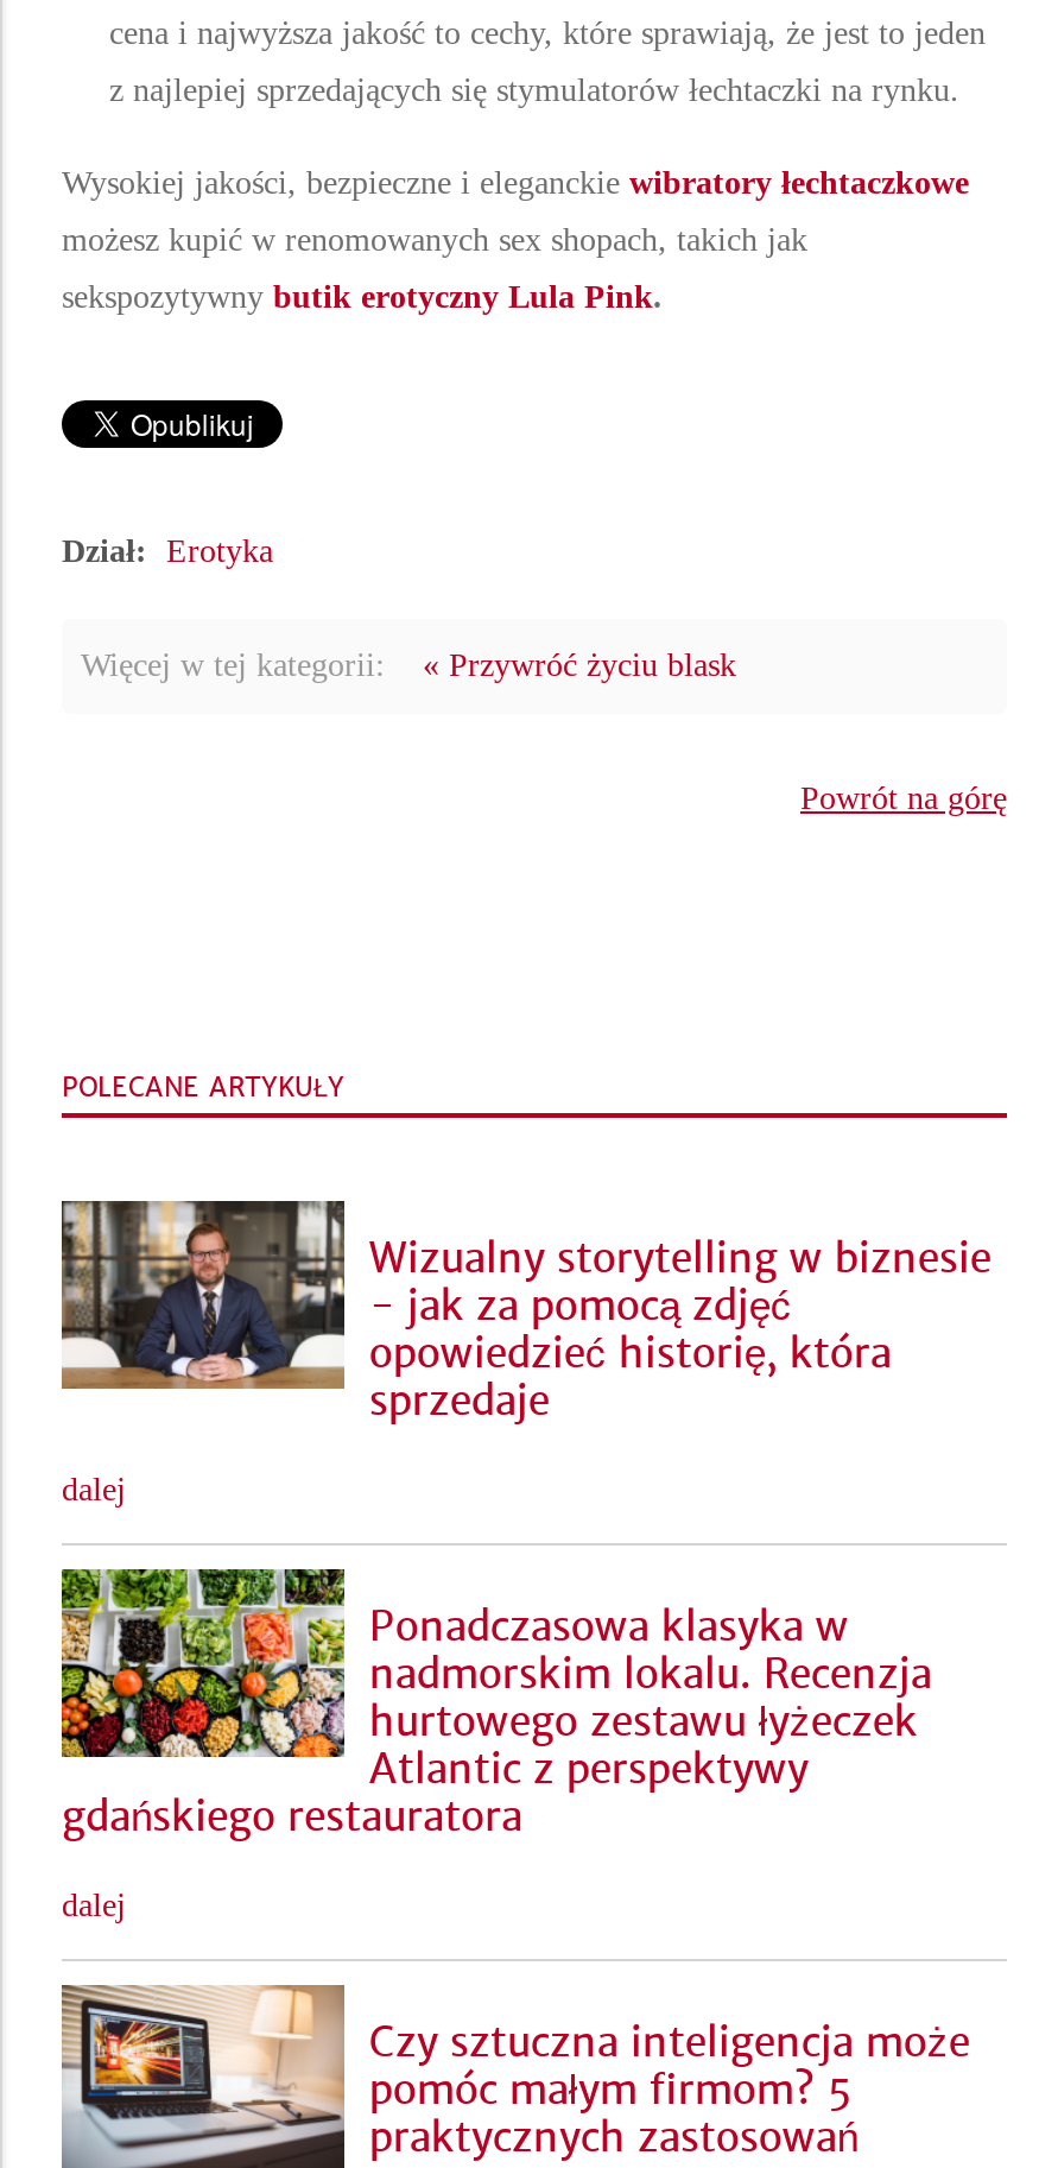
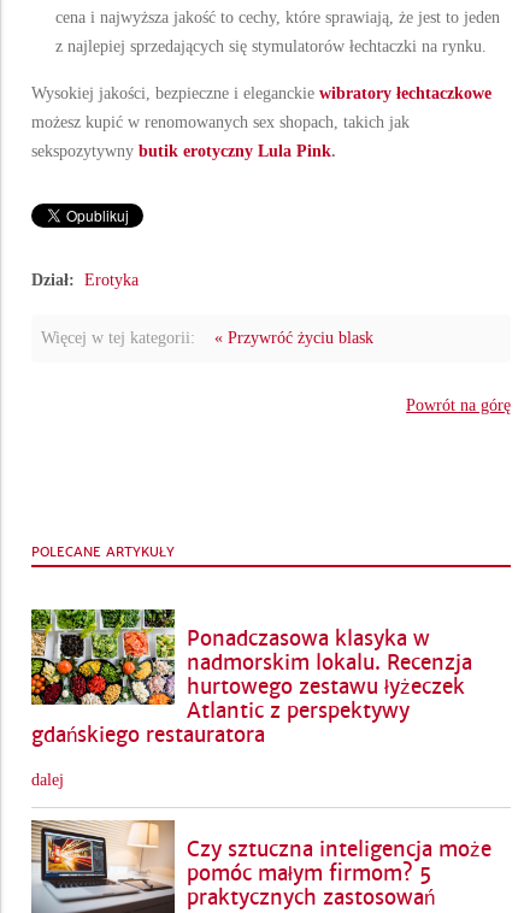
[59,1199,991,1507] [image] | Wizualny storytelling w biznesie | - jak za pomocą zdjęć | opowiedzieć historię, która | sprzedaje | dalej -> none

